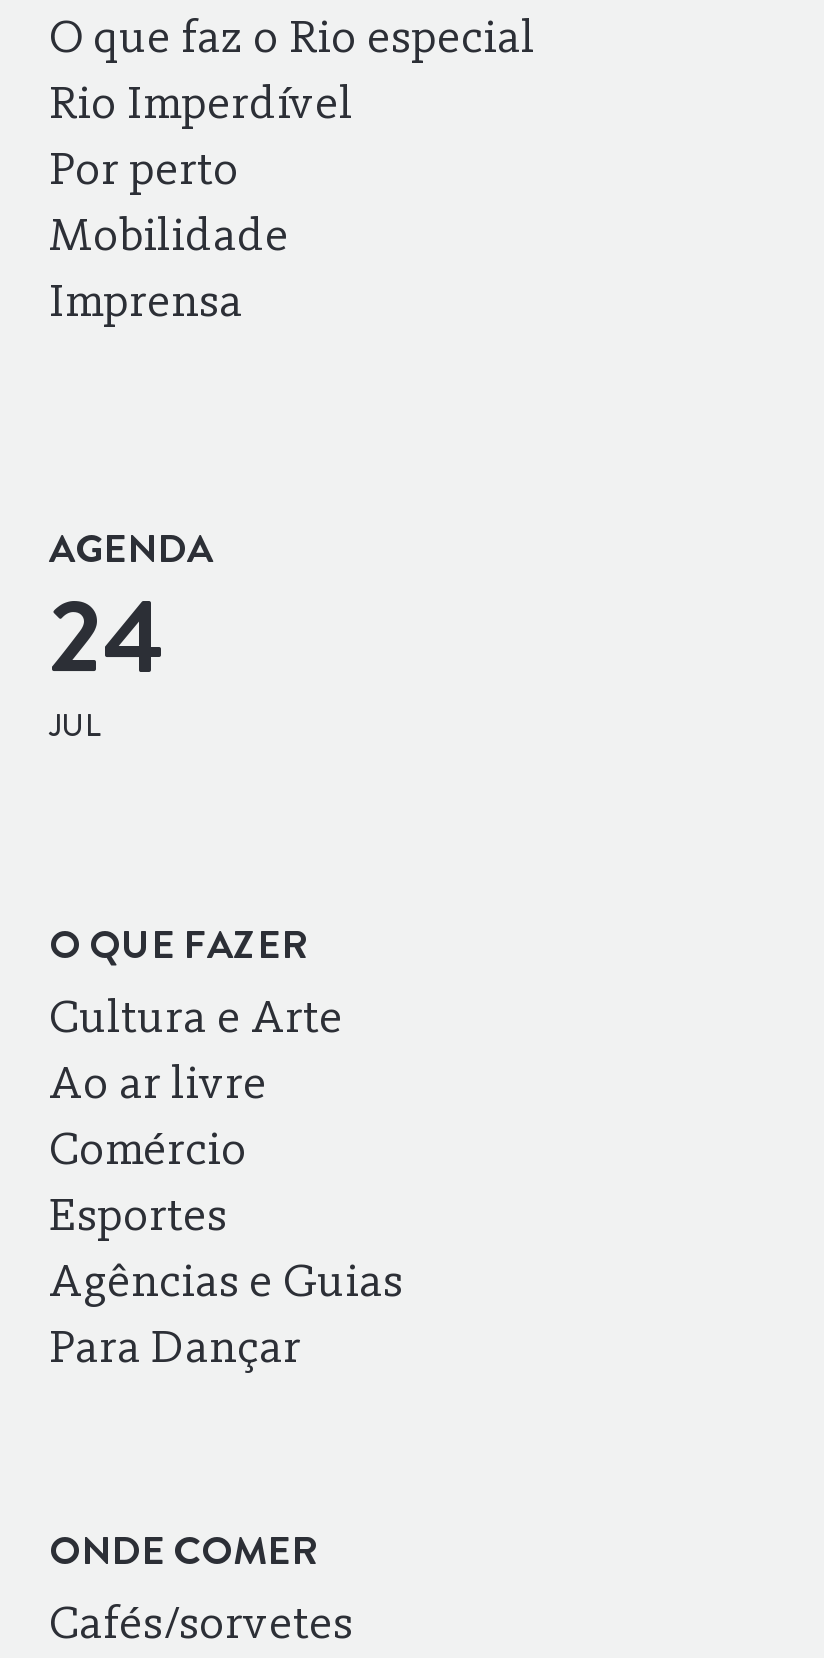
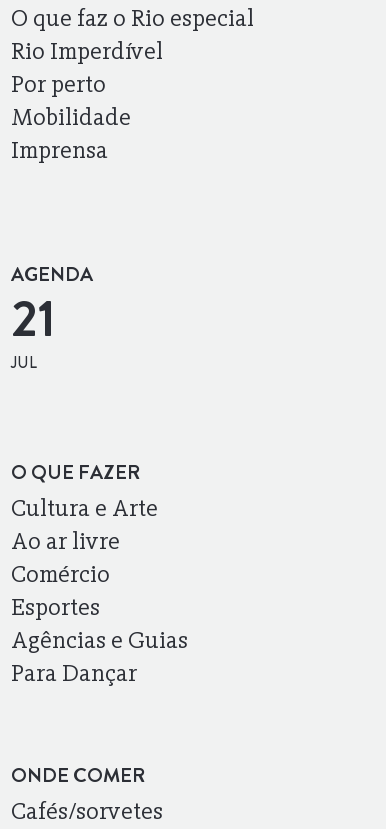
[49,565,165,709] 24 -> [11,283,56,355] 21

